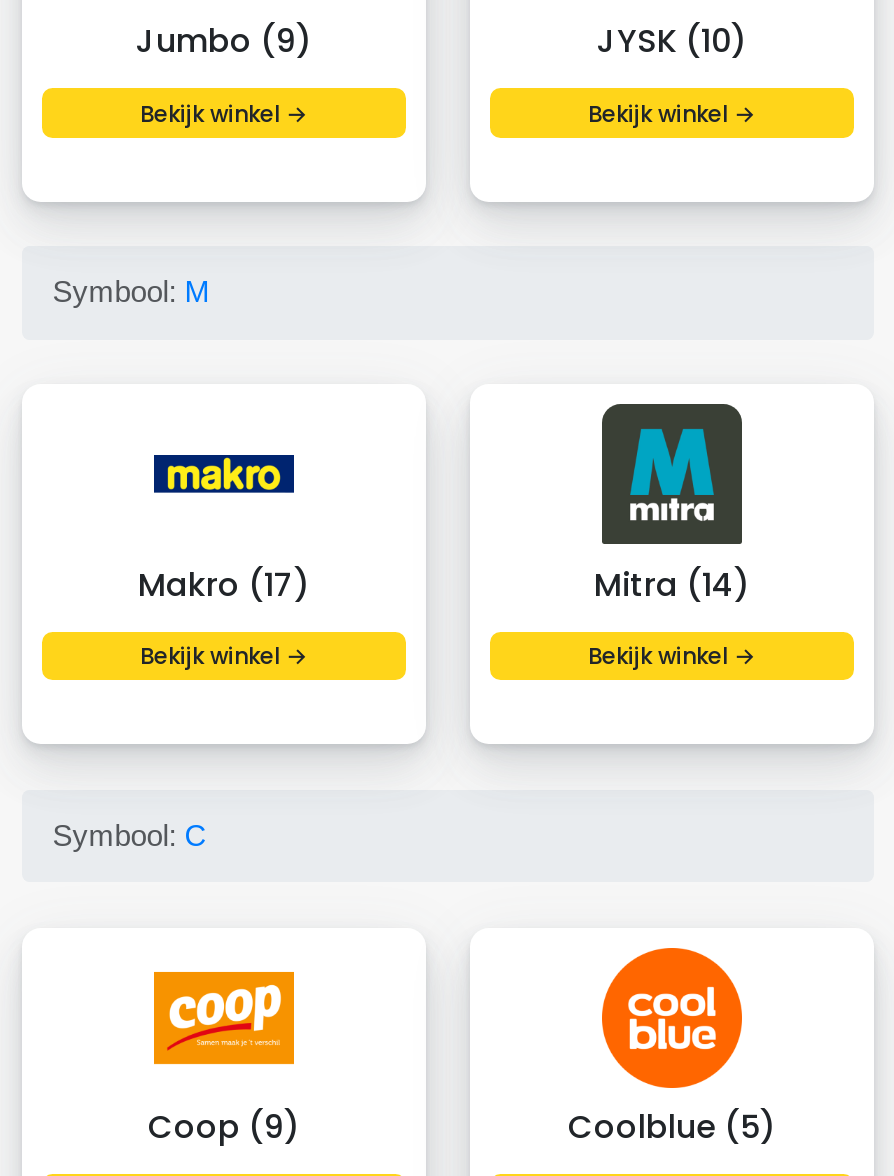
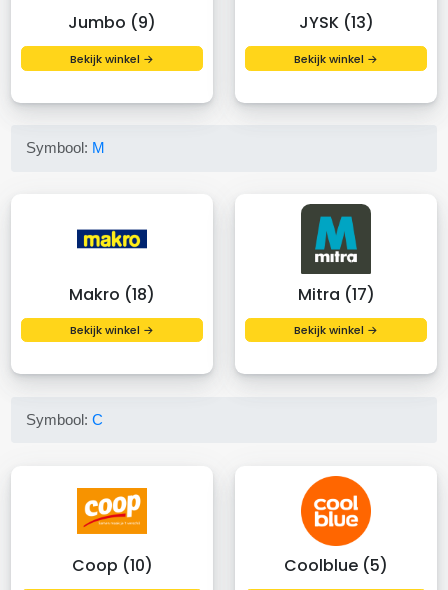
[597,18,747,64] JYSK (10) -> [298,11,373,34] JYSK (13)
[138,561,310,607] Makro (17) -> [69,282,155,305] Makro (18)
[594,561,750,607] Mitra (14) -> [297,282,374,305] Mitra (17)
[148,1104,300,1150] Coop (9) -> [71,554,152,577] Coop (10)

